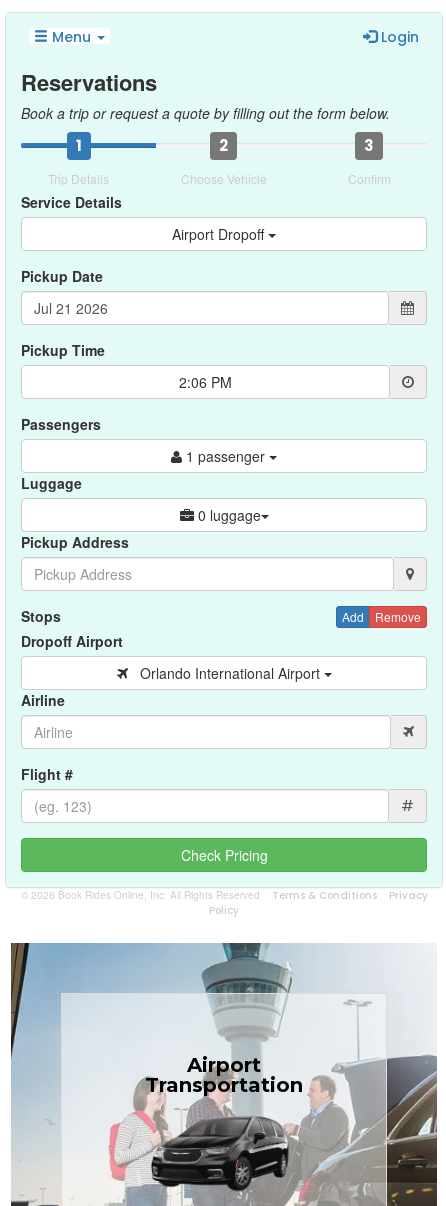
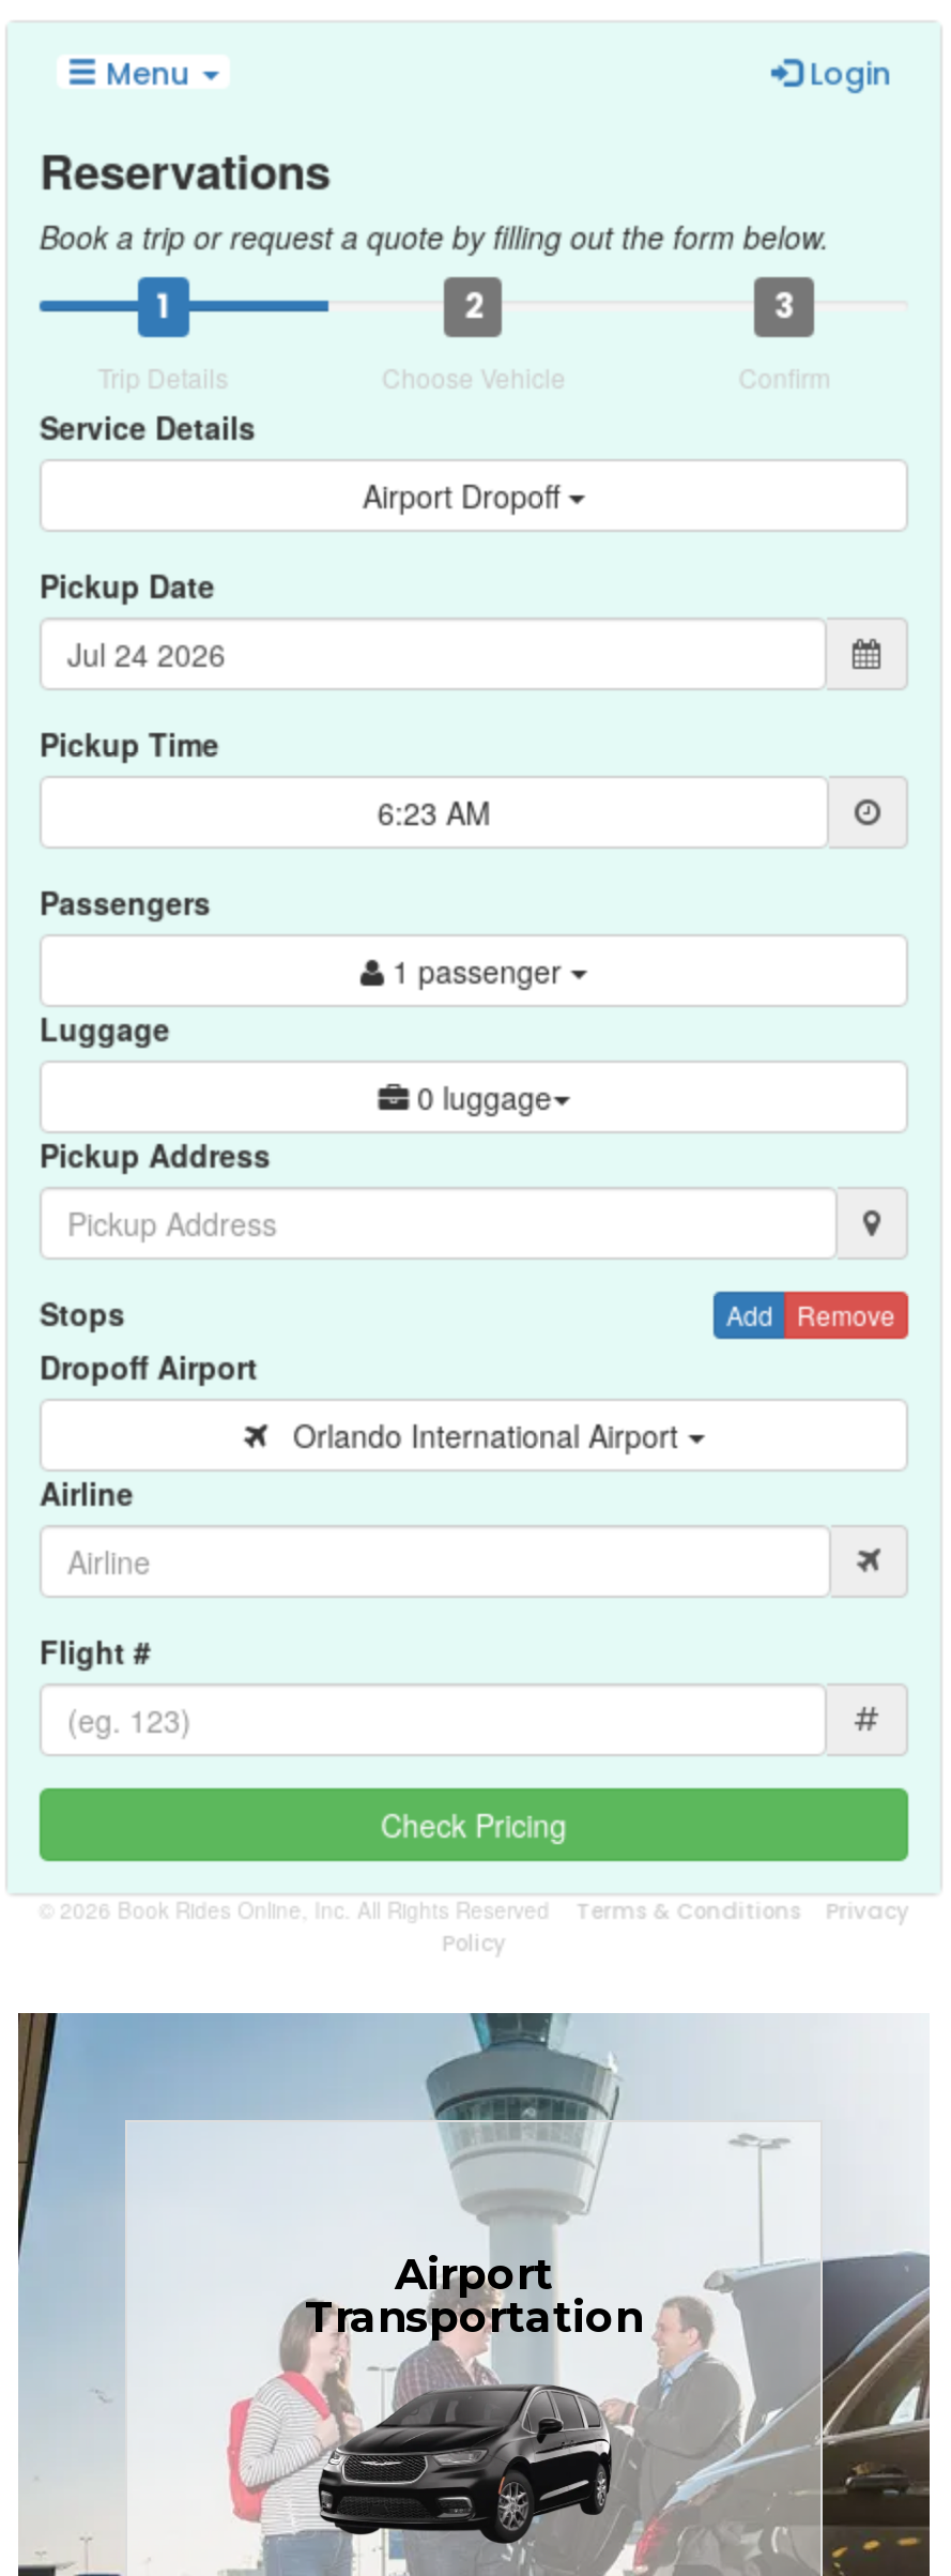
[179,372,232,392] 2:06 PM -> [378,790,491,833] 6:23 AM

